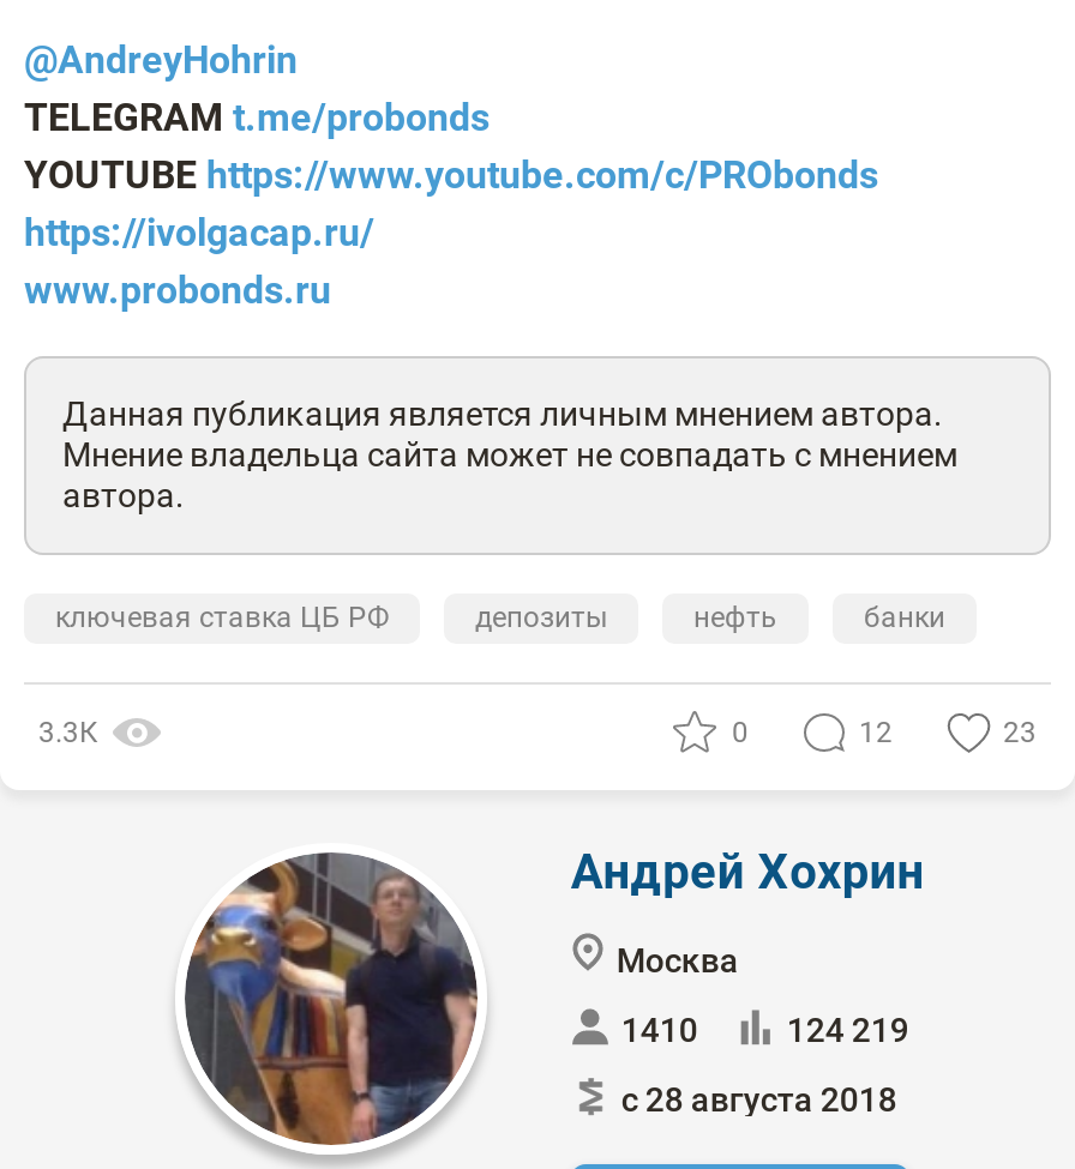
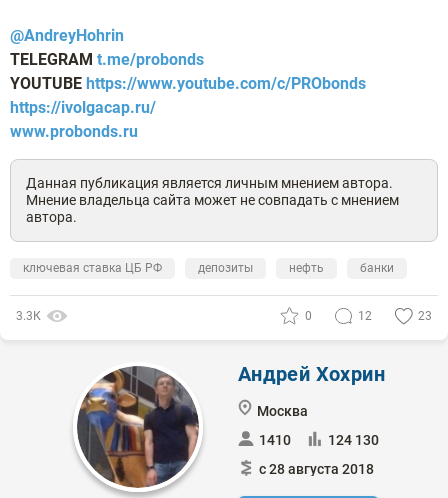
[787,1011,909,1050] 124 219 -> [328,432,379,448] 124 130

